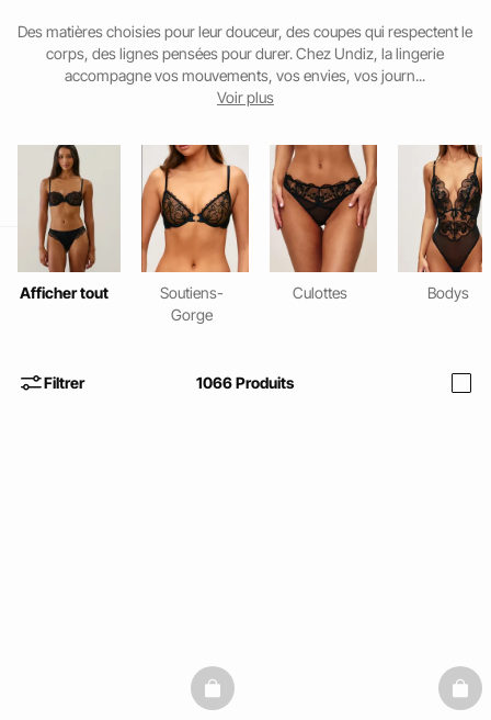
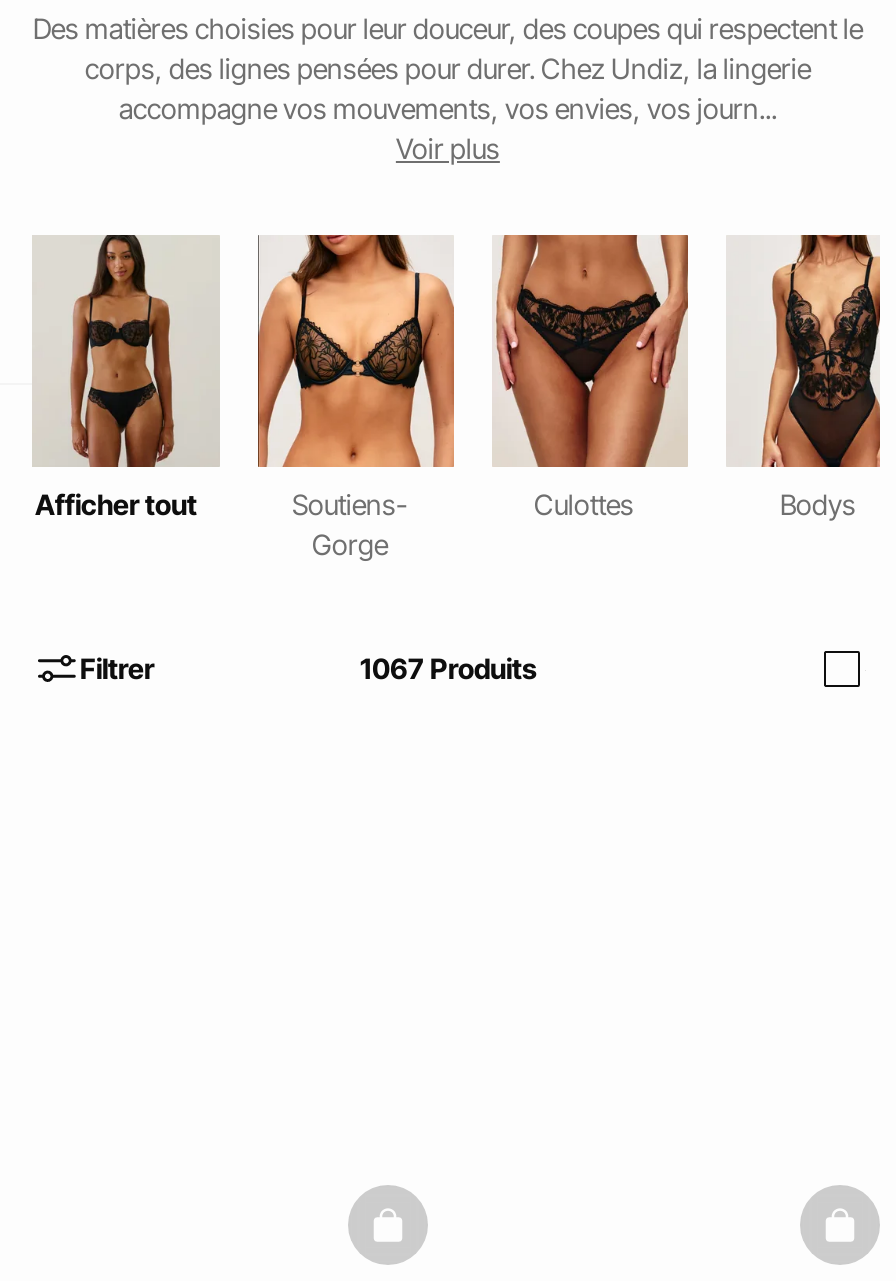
[197,373,294,392] 1066 Produits -> [360,651,536,685] 1067 Produits

